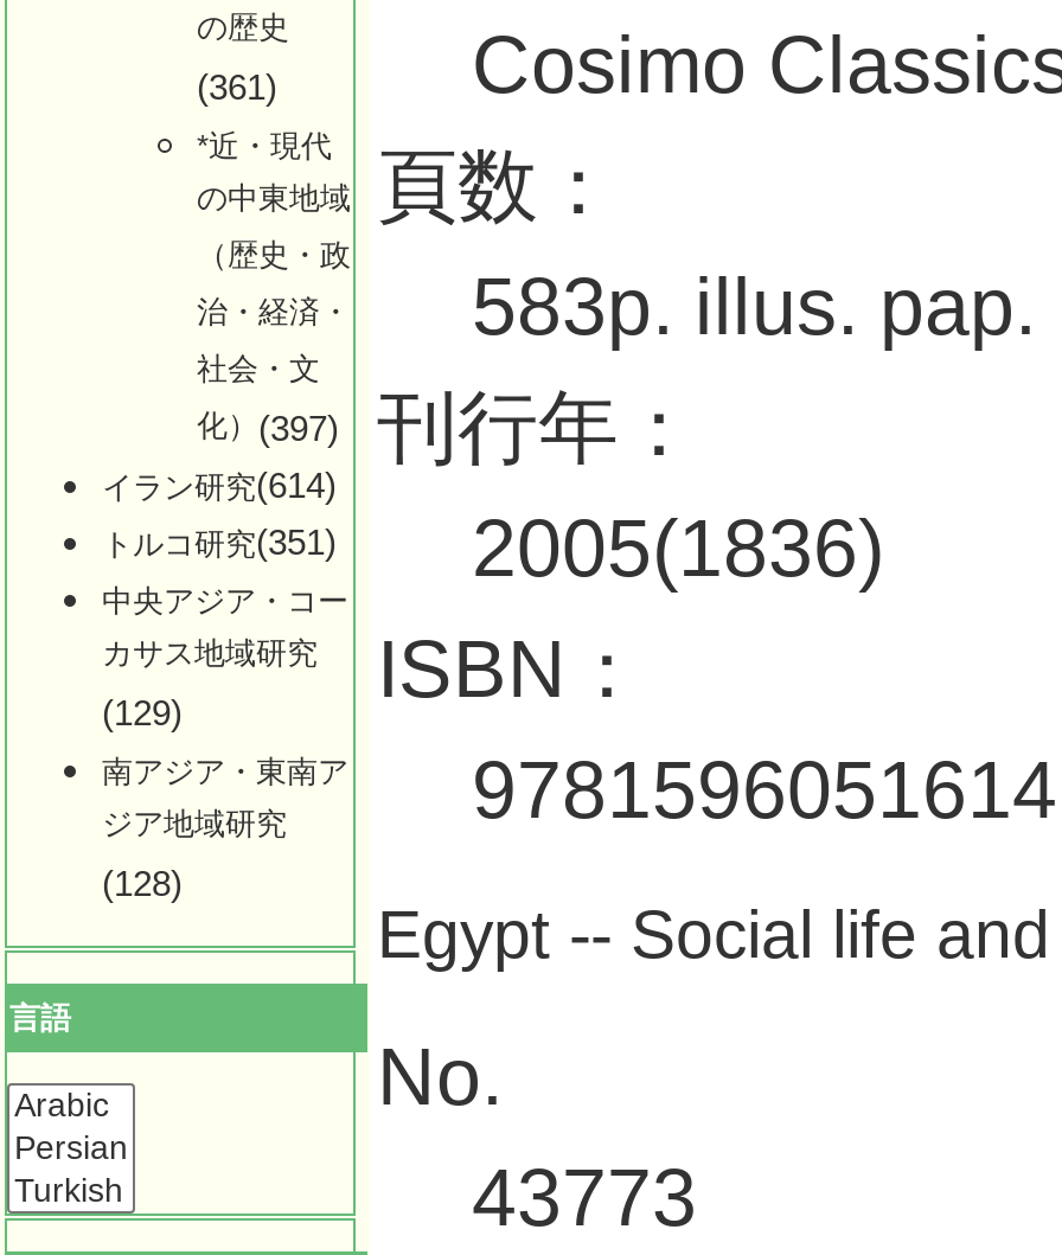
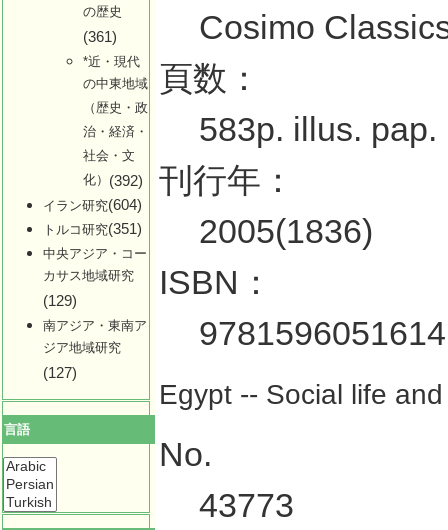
[197,382,699,472] 化）(397) 刊行年： -> [83,161,295,199] 化）(392) 刊行年：
[102,465,337,505] イラン研究(614) -> [43,196,142,213] イラン研究(604)
[102,863,183,903] (128) -> [43,364,77,381] (127)

